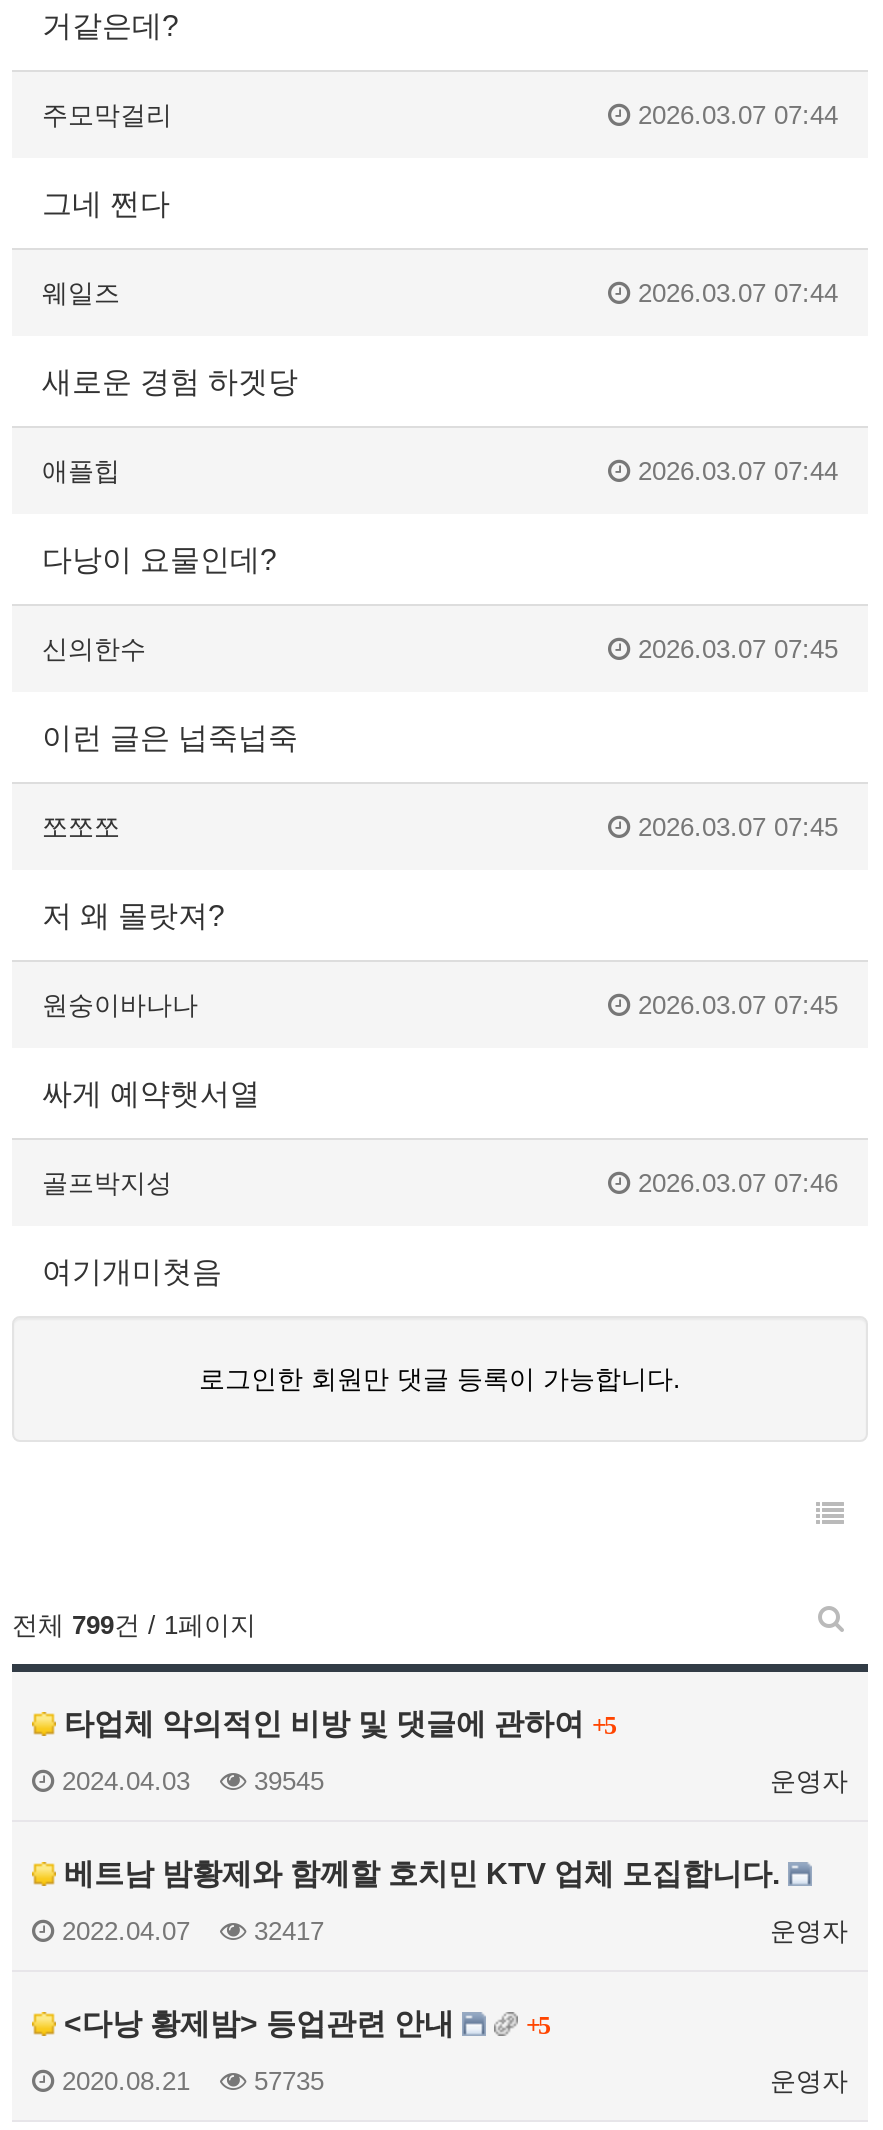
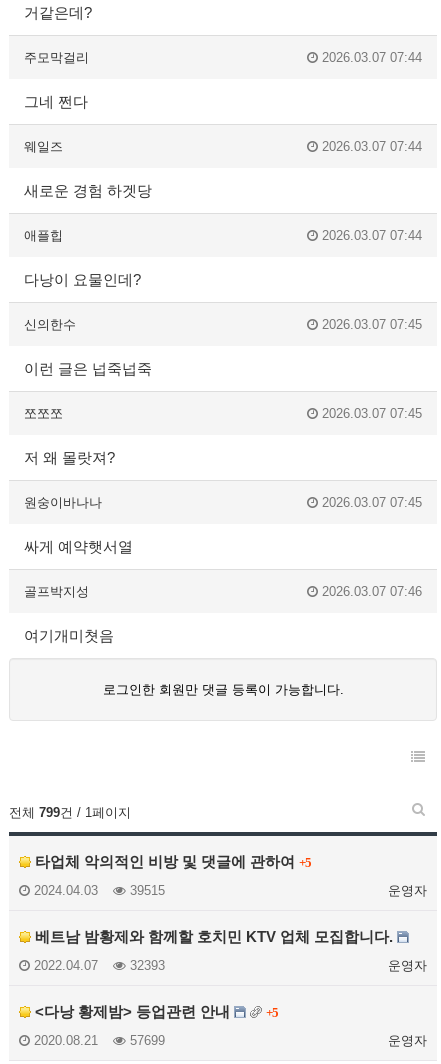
[254,1766,324,1796] 39545 -> [130,883,165,898] 39515
[254,1916,324,1946] 32417 -> [130,958,165,973] 32393
[254,2066,324,2096] 57735 -> [130,1033,165,1048] 57699

